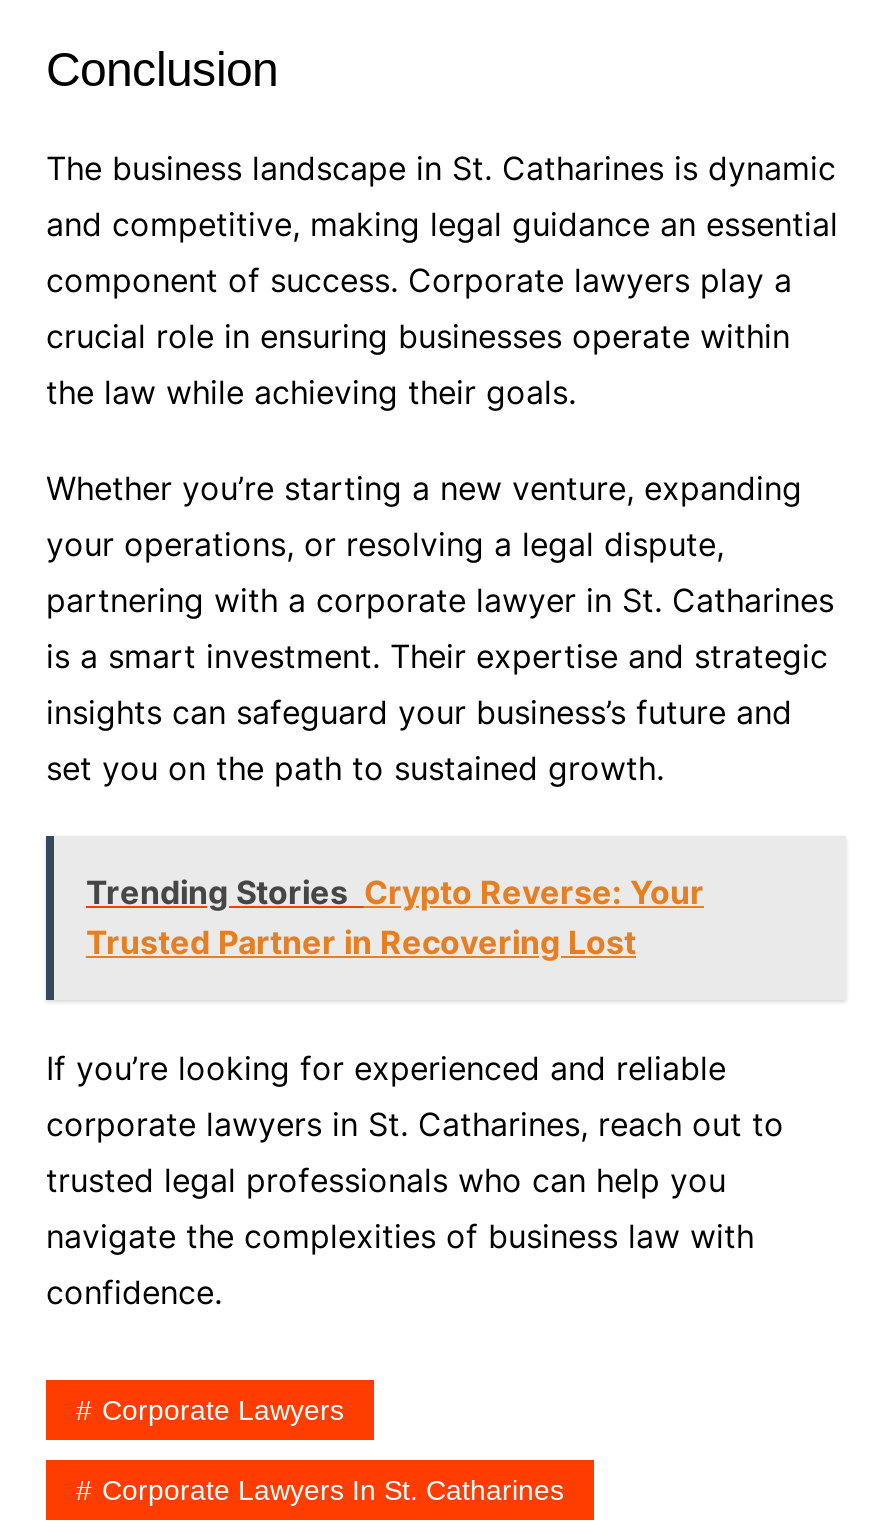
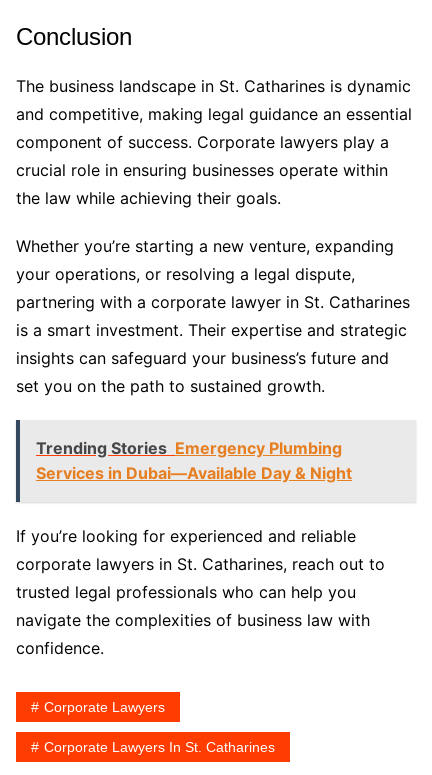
[86,872,704,962] Trending Stories Crypto Reverse: Your | Trusted Partner in Recovering Lost -> [36,438,352,483] Trending Stories Emergency Plumbing | Services in Dubai—Available Day & Night

